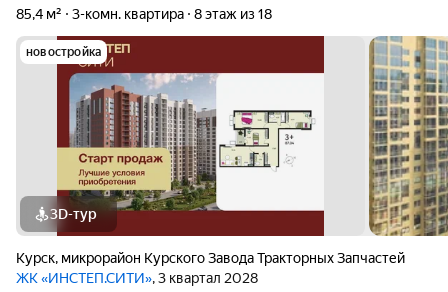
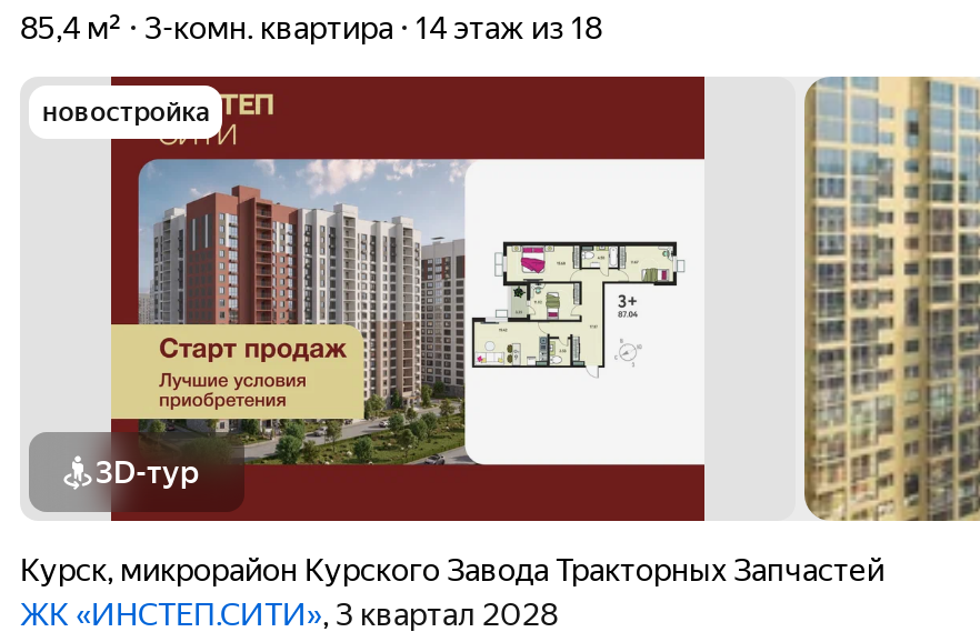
[194,6,272,22] 8 этаж из 18 -> [416,10,602,45] 14 этаж из 18

